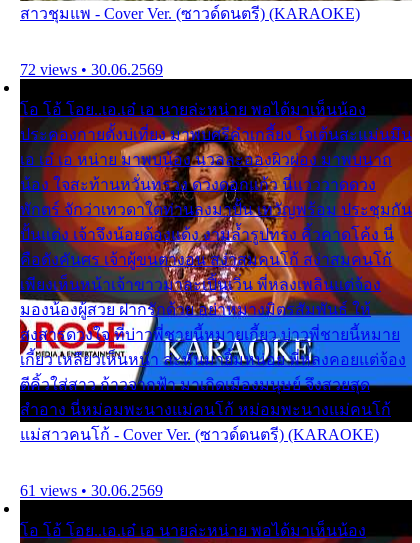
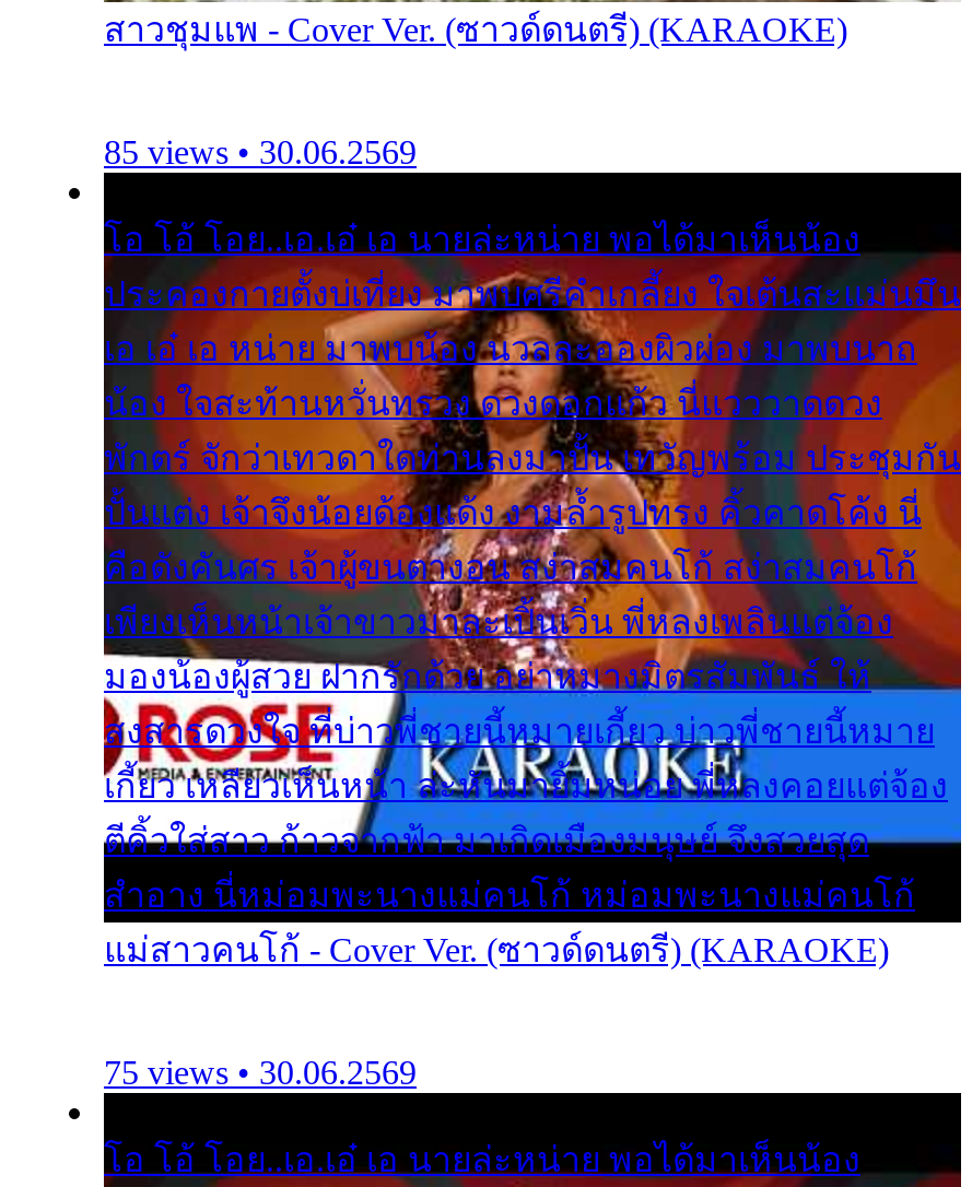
[20,61,163,78] 72 views • 30.06.2569 -> [104,133,417,170] 85 views • 30.06.2569
[20,482,163,499] 61 views • 30.06.2569 -> [104,1053,417,1090] 75 views • 30.06.2569

